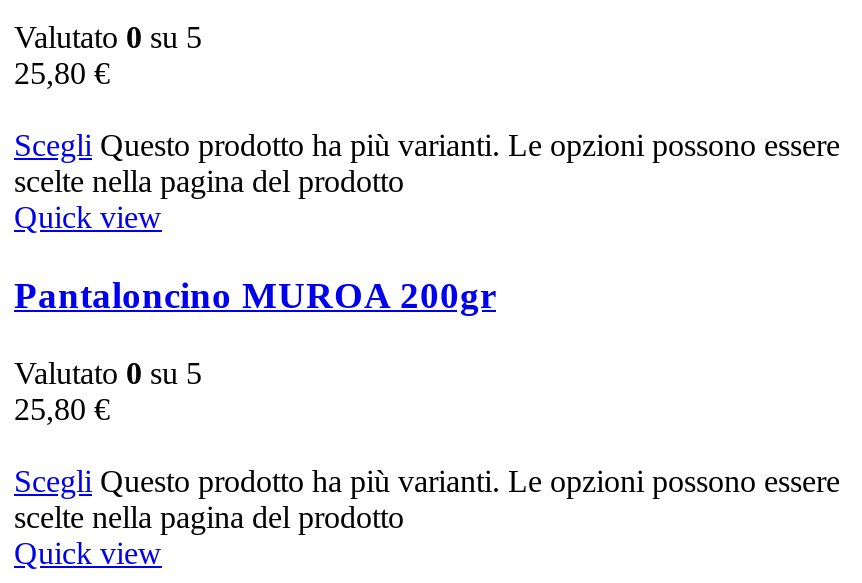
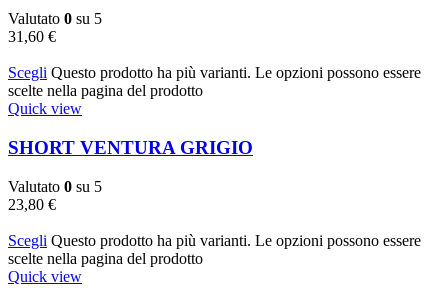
[14,57,110,91] 25,80 € -> [8,28,56,45] 31,60 €
[14,274,496,316] Pantaloncino MUROA 200gr -> [8,137,253,158] SHORT VENTURA GRIGIO
[14,392,110,426] 25,80 € -> [8,196,56,213] 23,80 €

